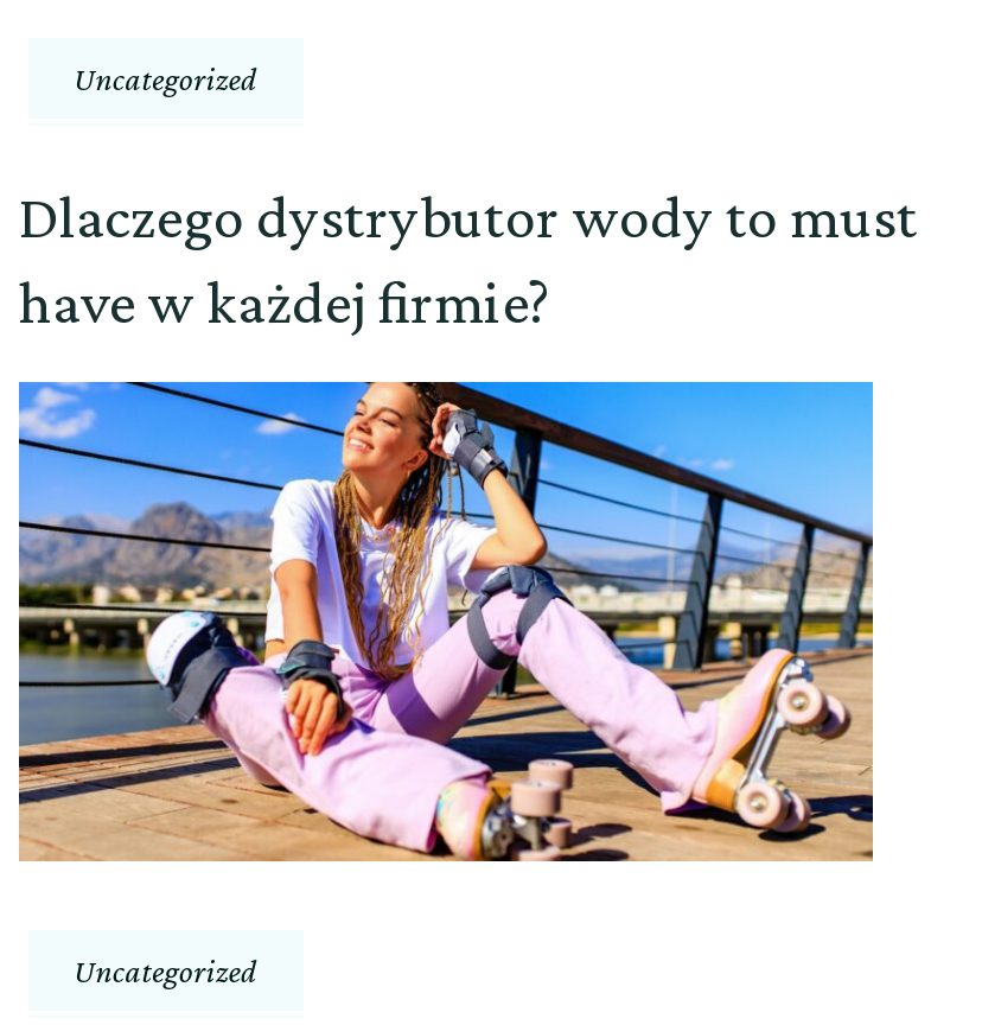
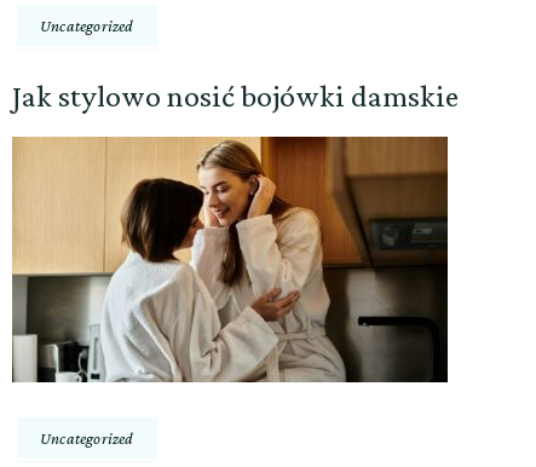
[19,183,918,338] Dlaczego dystrybutor wody to must | have w każdej firmie? -> [12,78,459,113] Jak stylowo nosić bojówki damskie
[17,378,875,865] [image] -> [11,136,449,384] [image]

